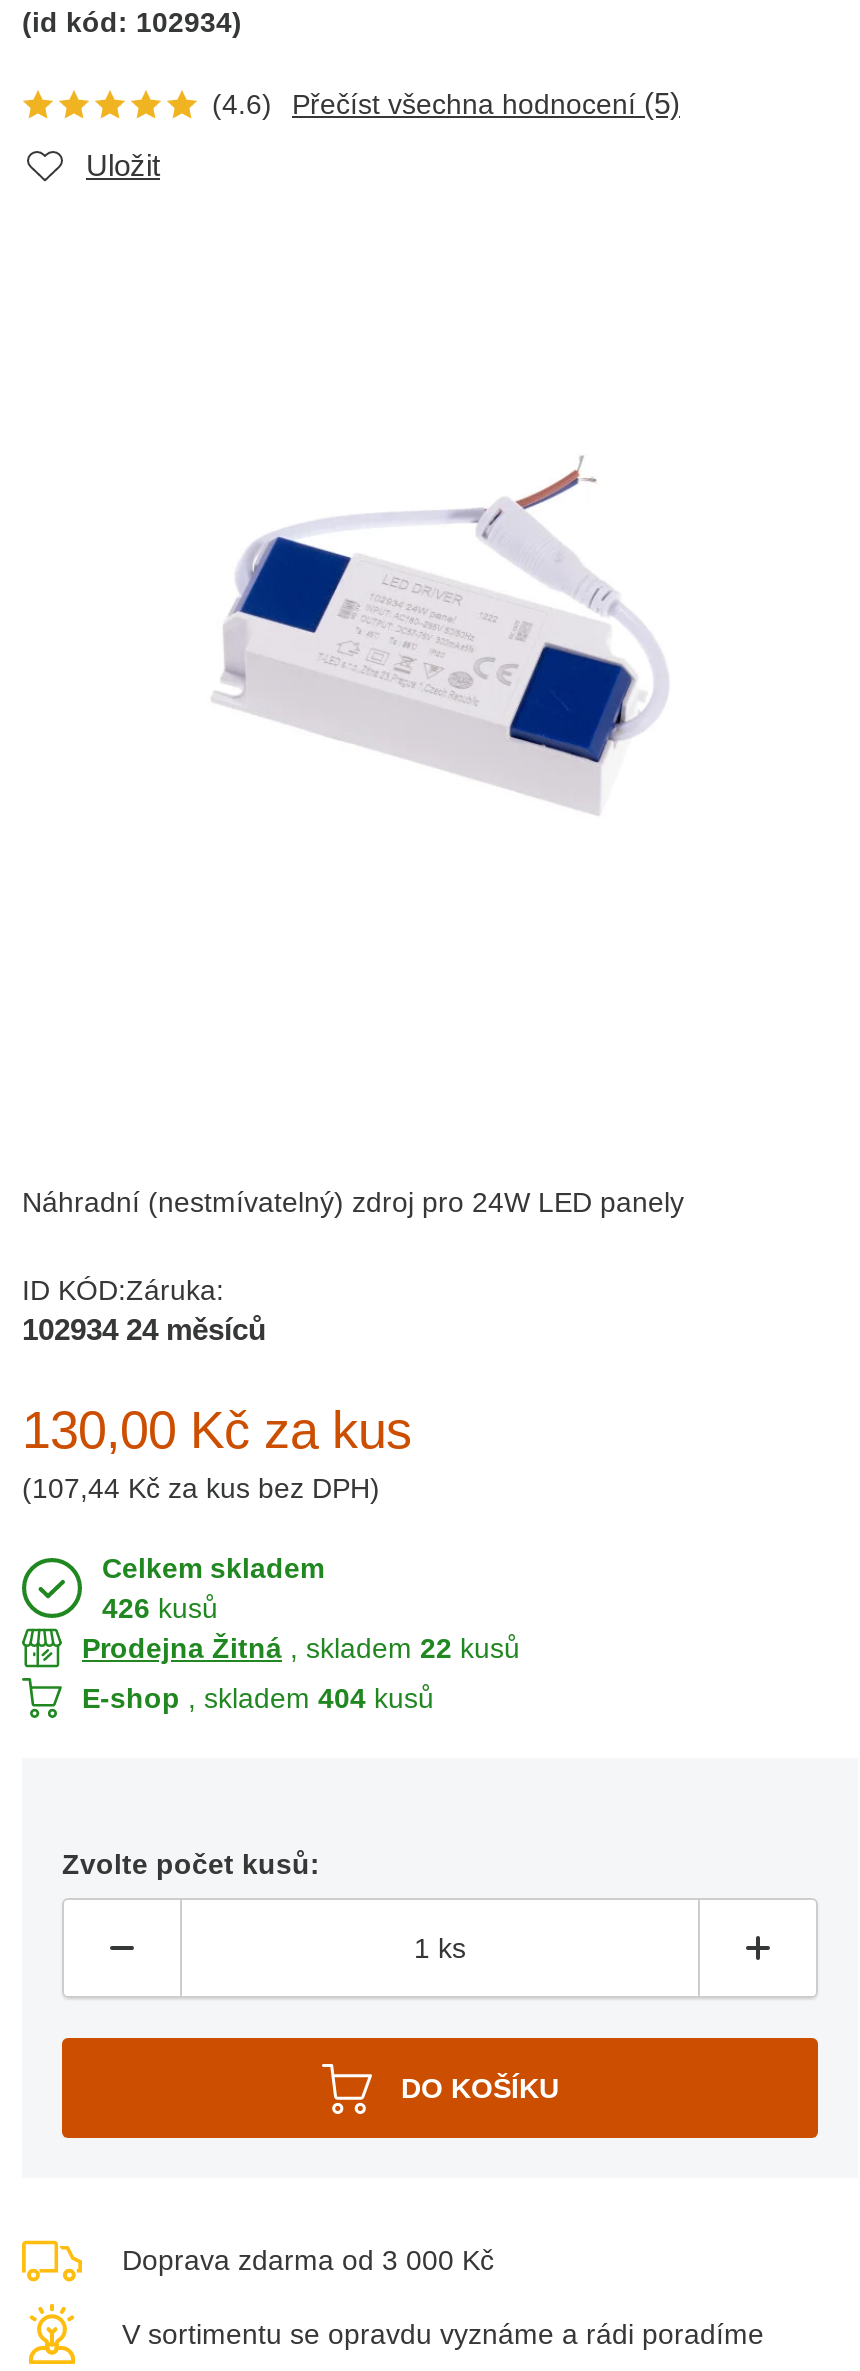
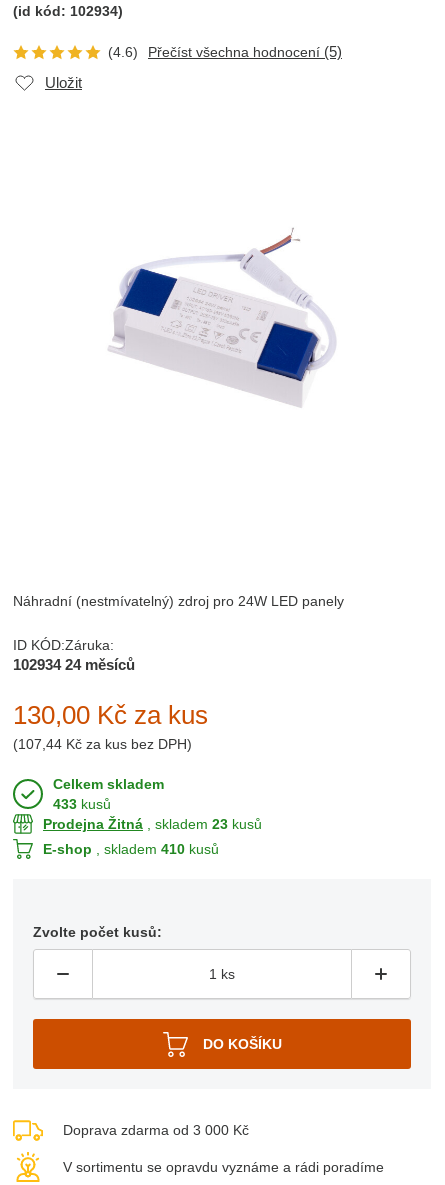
[102,1593,218,1625] 426 kusů -> [53,796,111,812] 433 kusů
[82,1633,520,1665] Prodejna Žitná , skladem 22 kusů -> [43,816,262,832] Prodejna Žitná , skladem 23 kusů
[82,1683,434,1715] E-shop , skladem 404 kusů -> [43,841,219,857] E-shop , skladem 410 kusů

